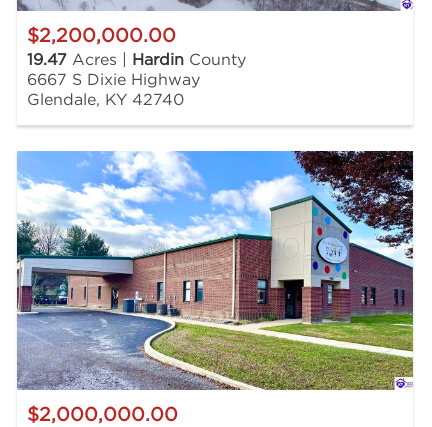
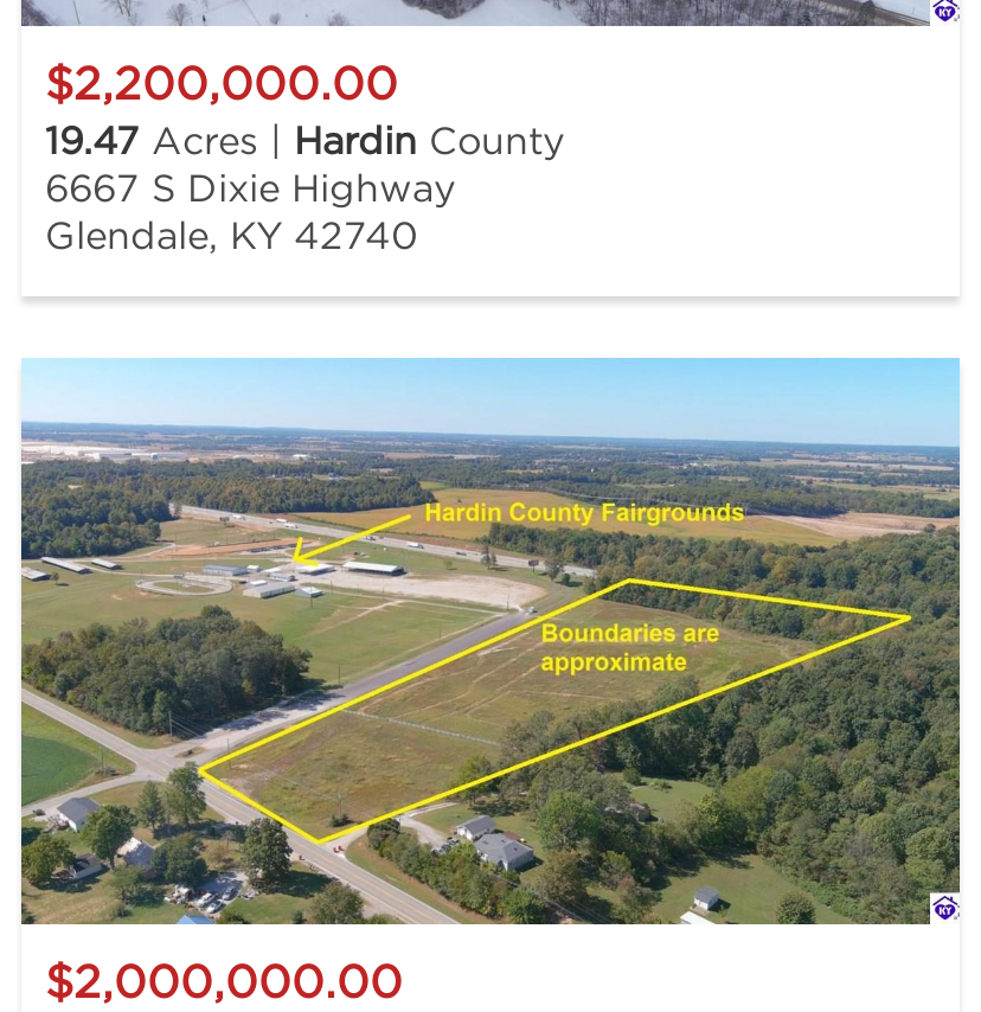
[16,150,414,391] [image] -> [19,356,962,927] [image]

